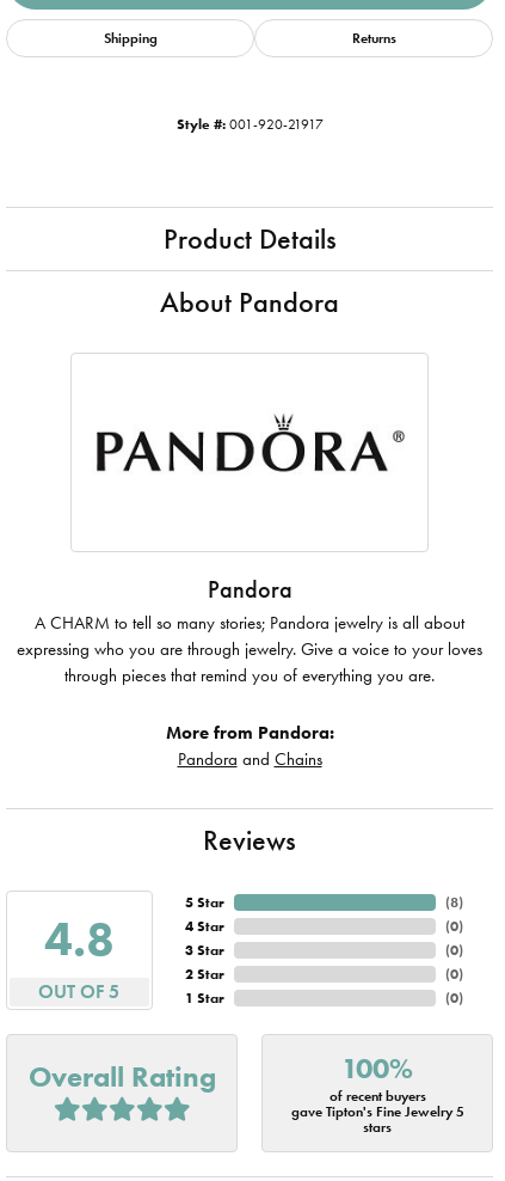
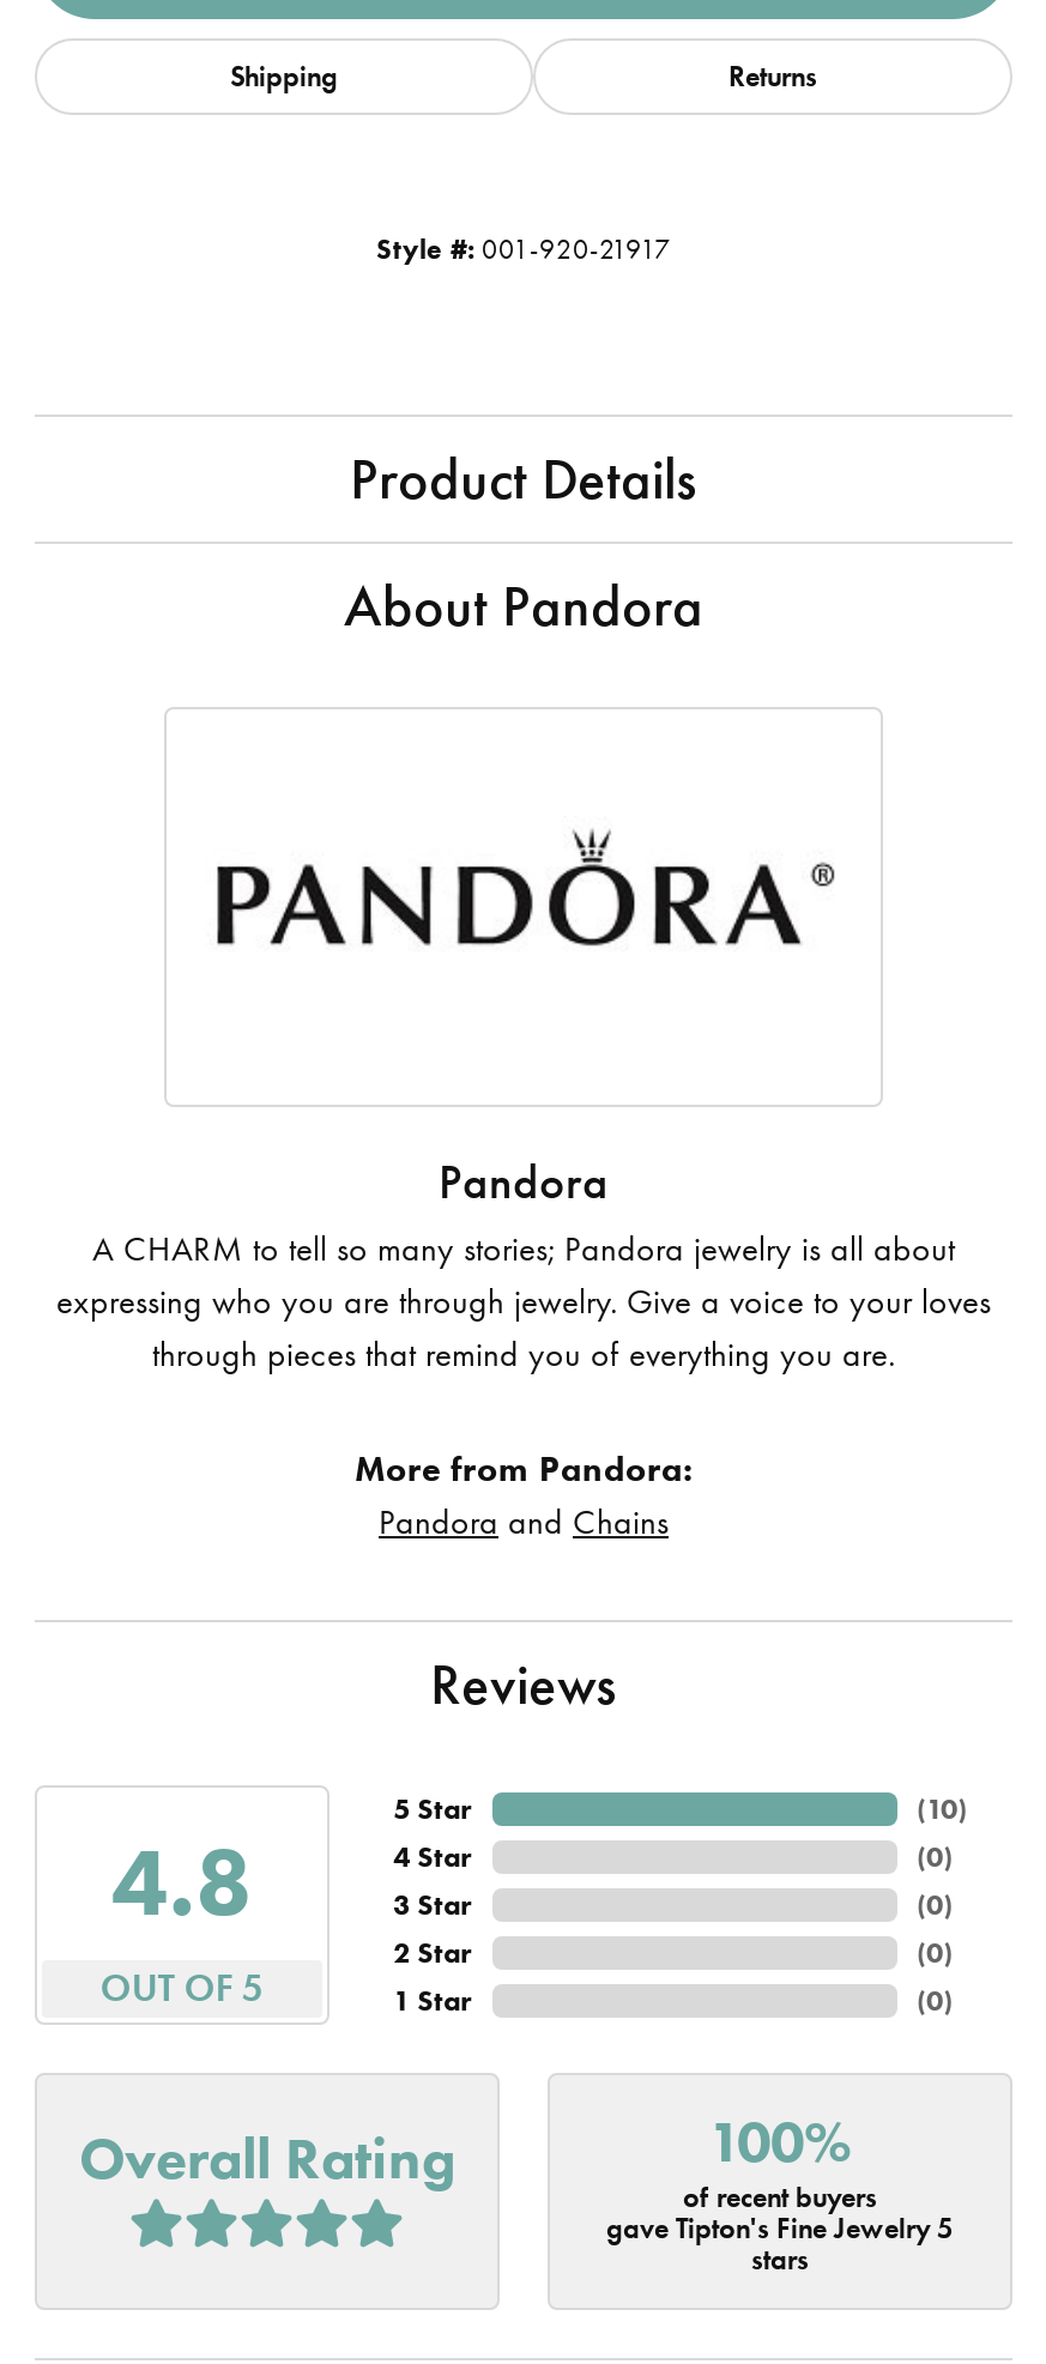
[445,893,463,911] (8) -> [917,1790,967,1826] (10)

